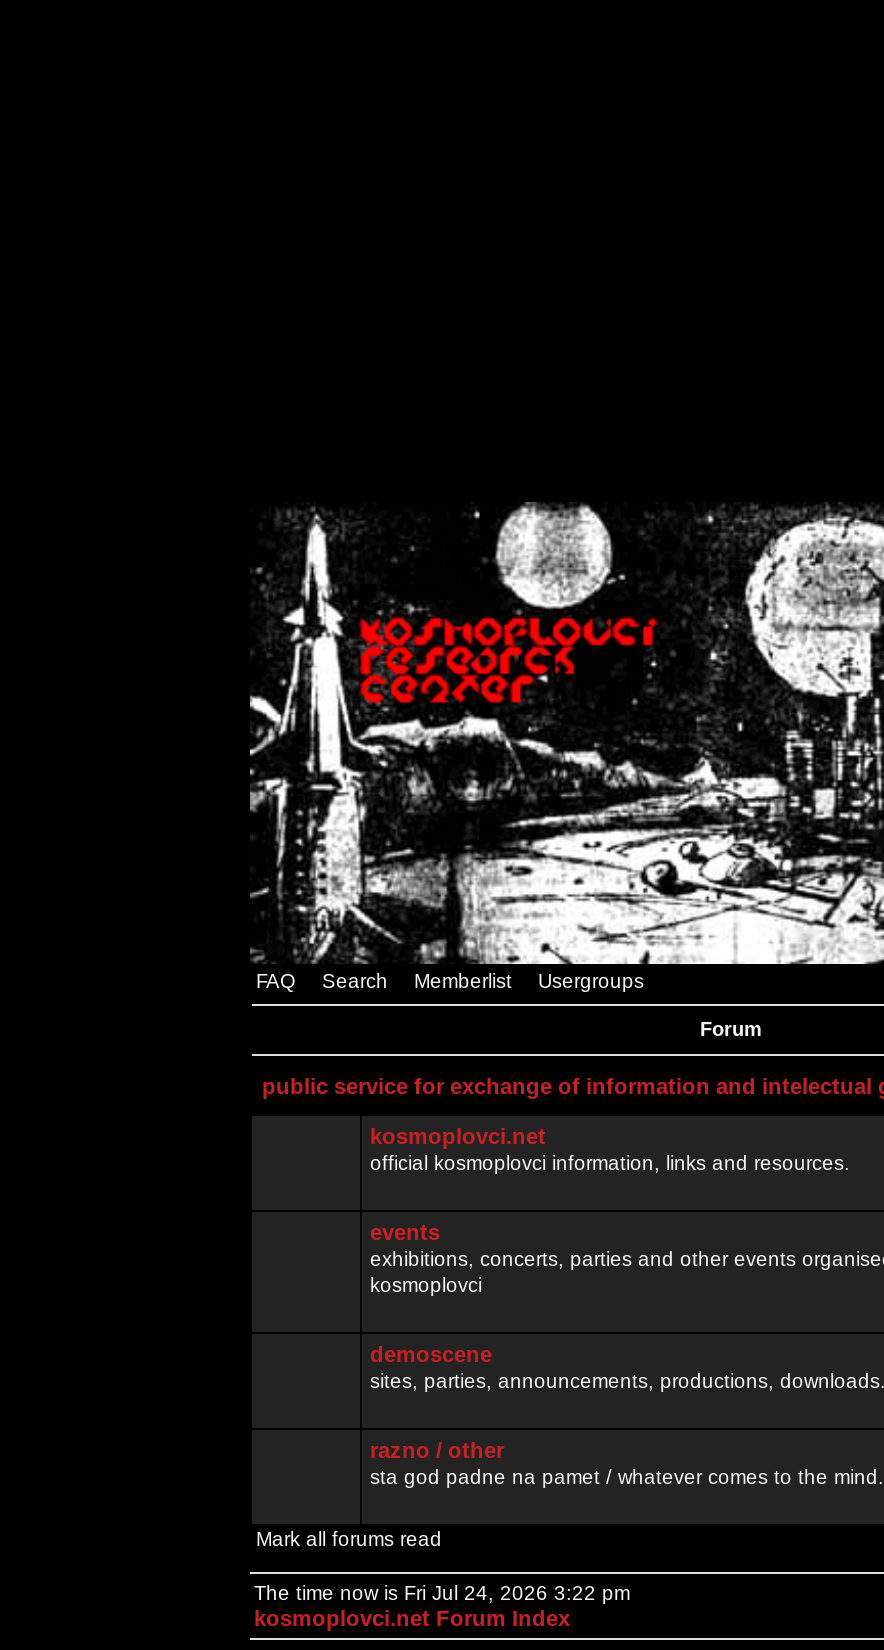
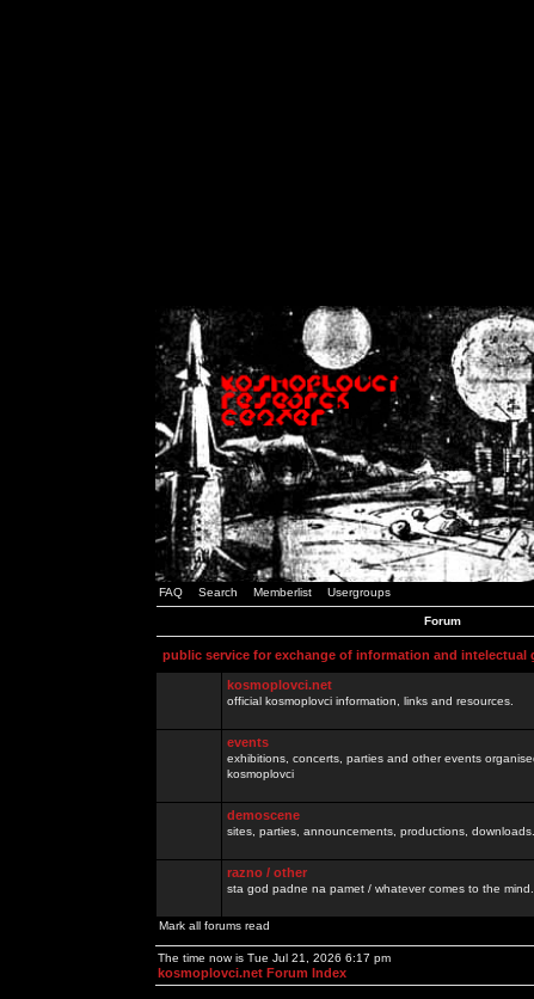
[254,1582,630,1604] The time now is Fri Jul 24, 2026 3:22 pm -> [158,951,391,964] The time now is Tue Jul 21, 2026 6:17 pm

